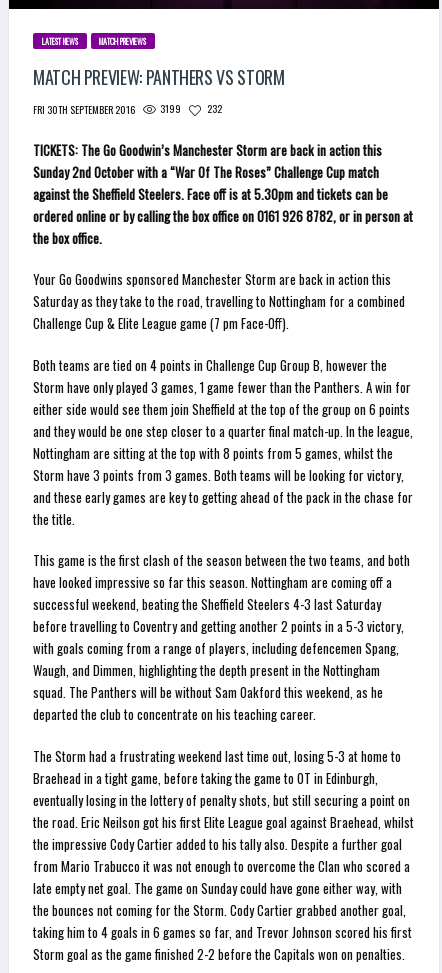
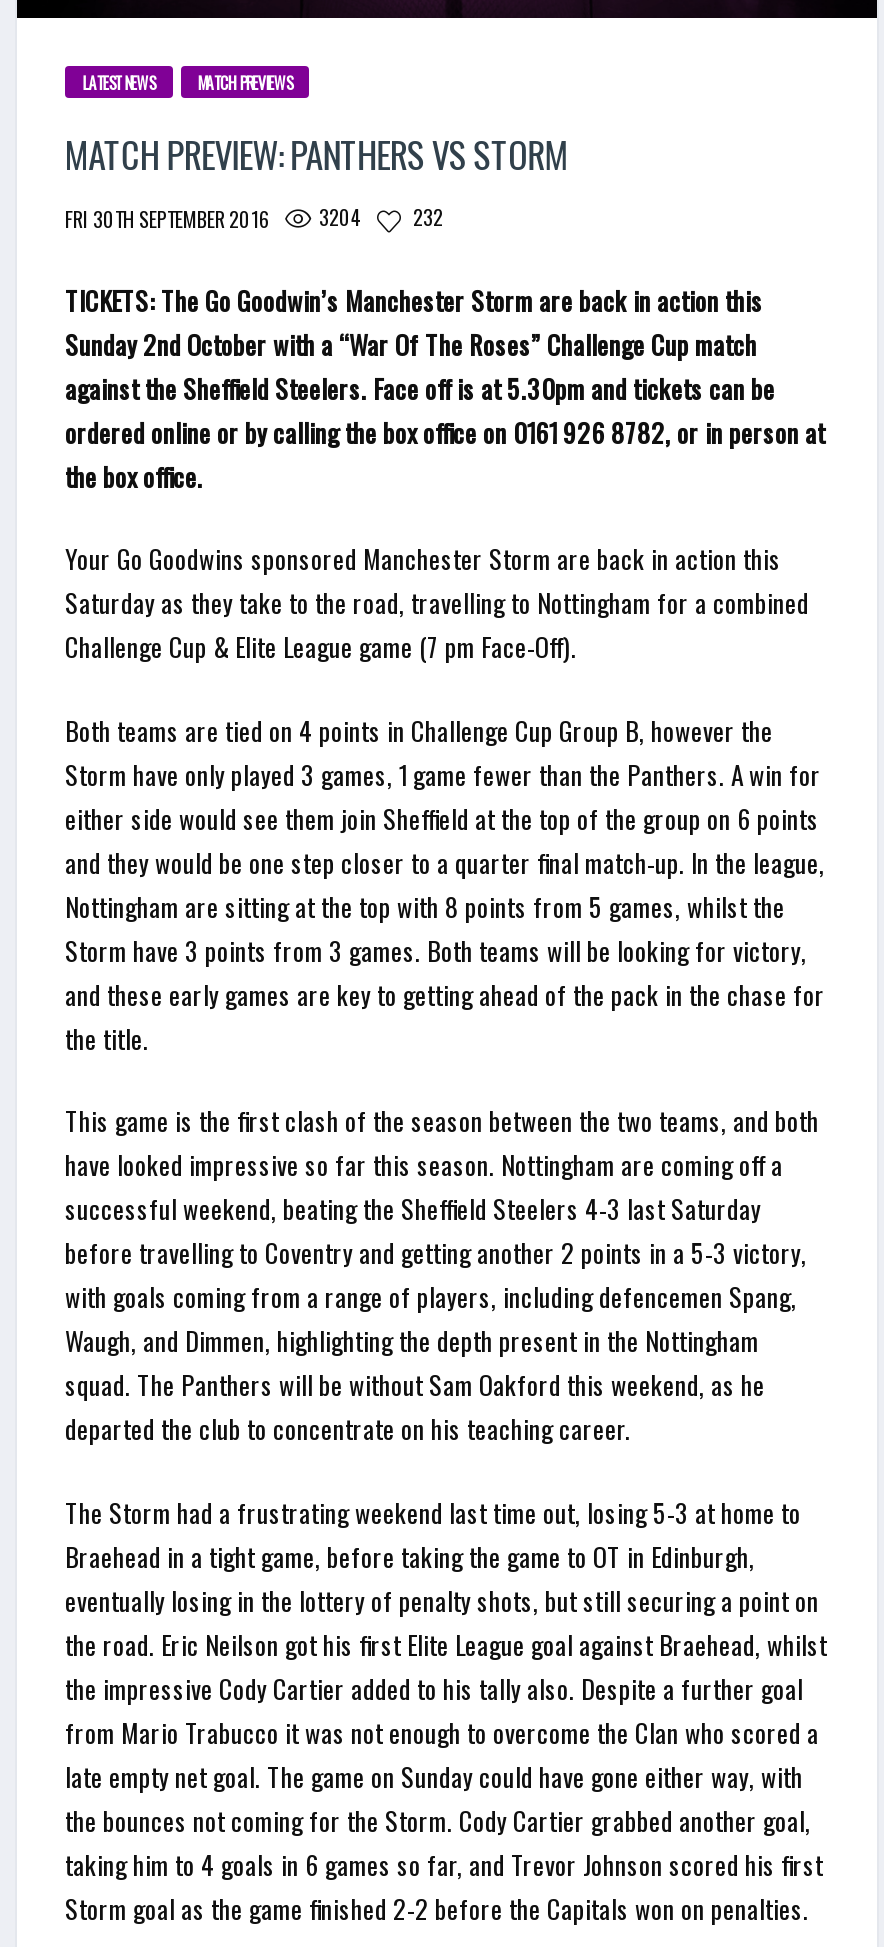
[33,101,222,117] FRI 30TH SEPTEMBER 2016 3199 232 -> [65,202,443,234] FRI 30TH SEPTEMBER 2016 3204 232

